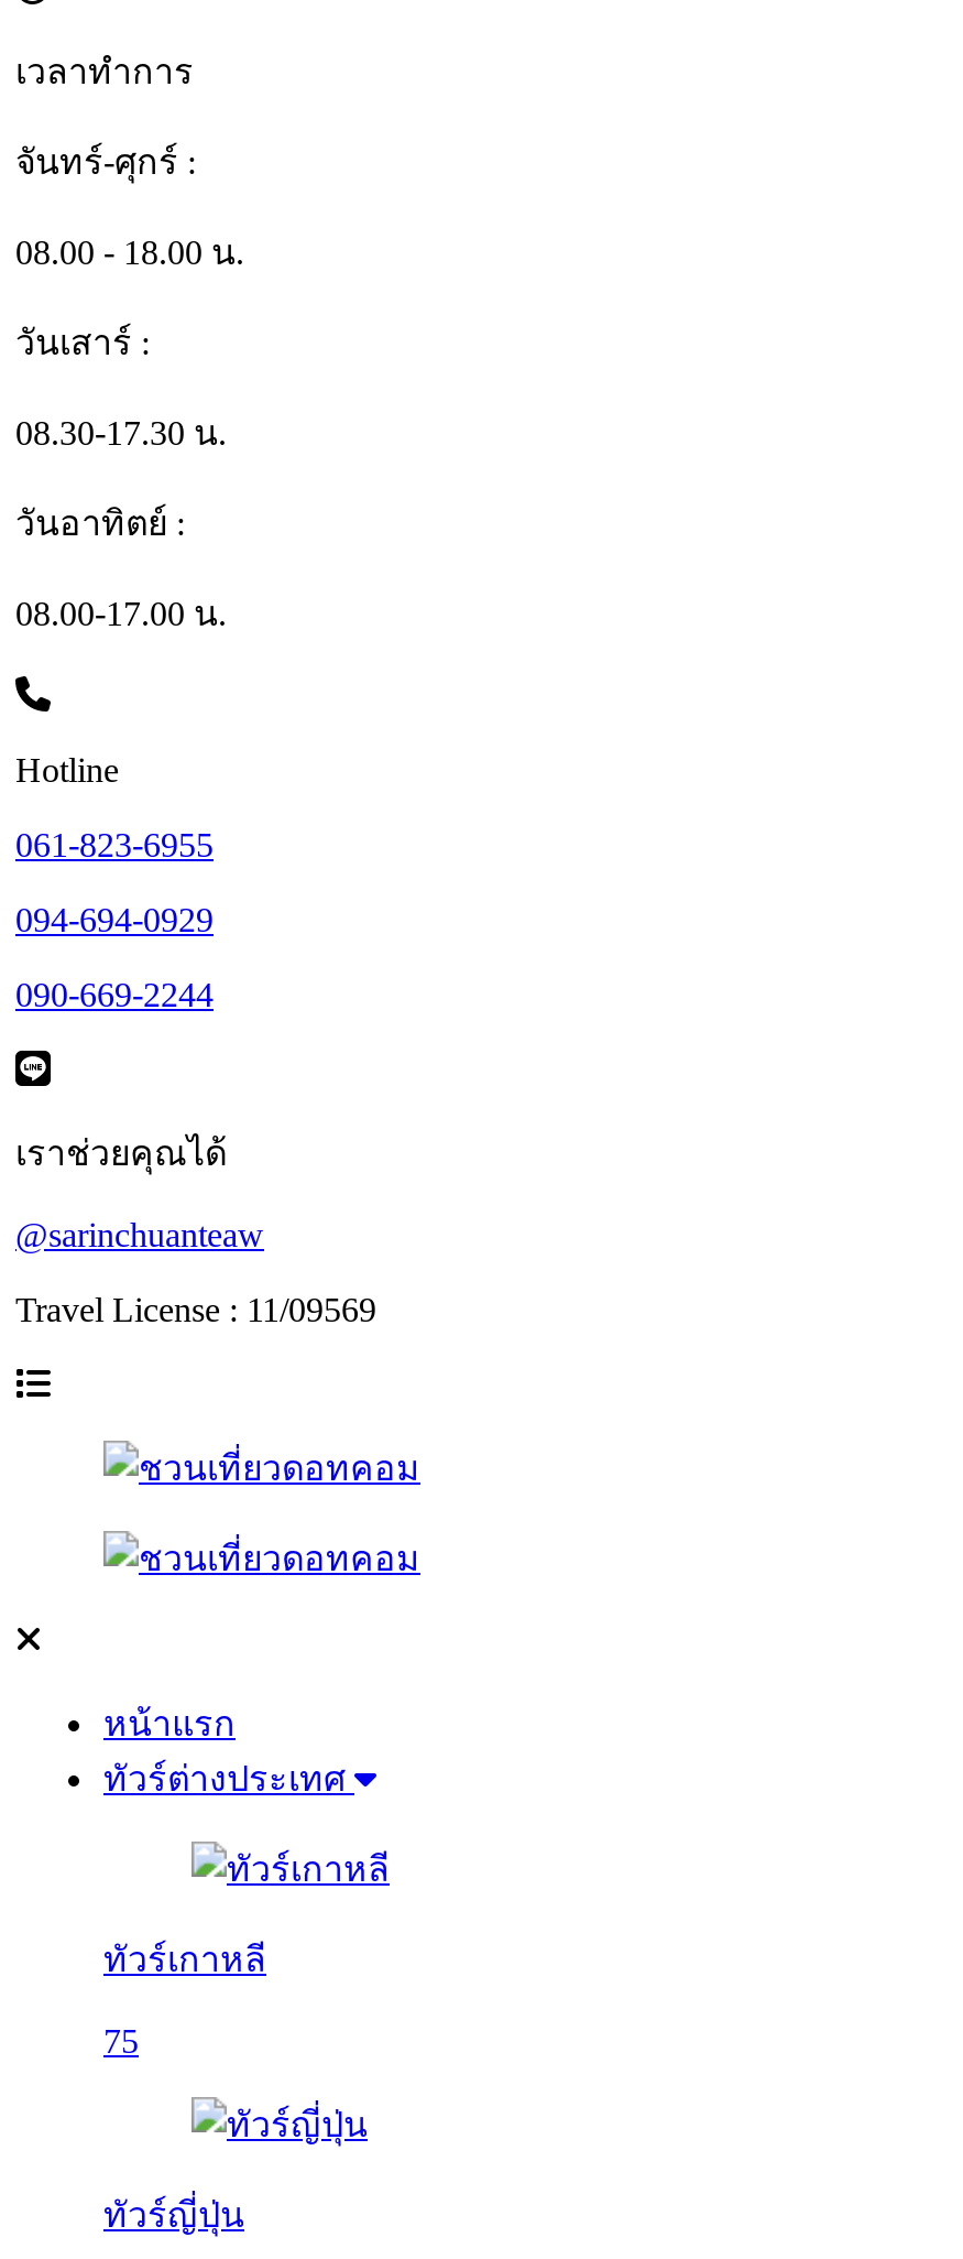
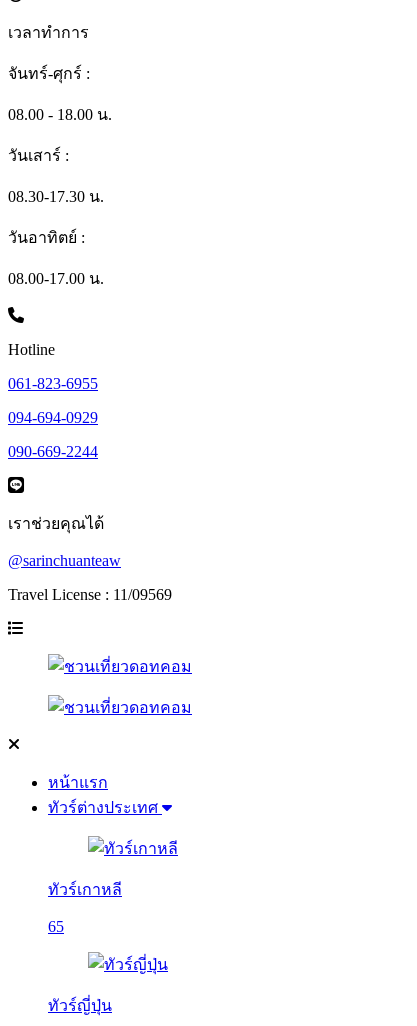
[103,2022,139,2060] 75 -> [48,918,64,935] 65

